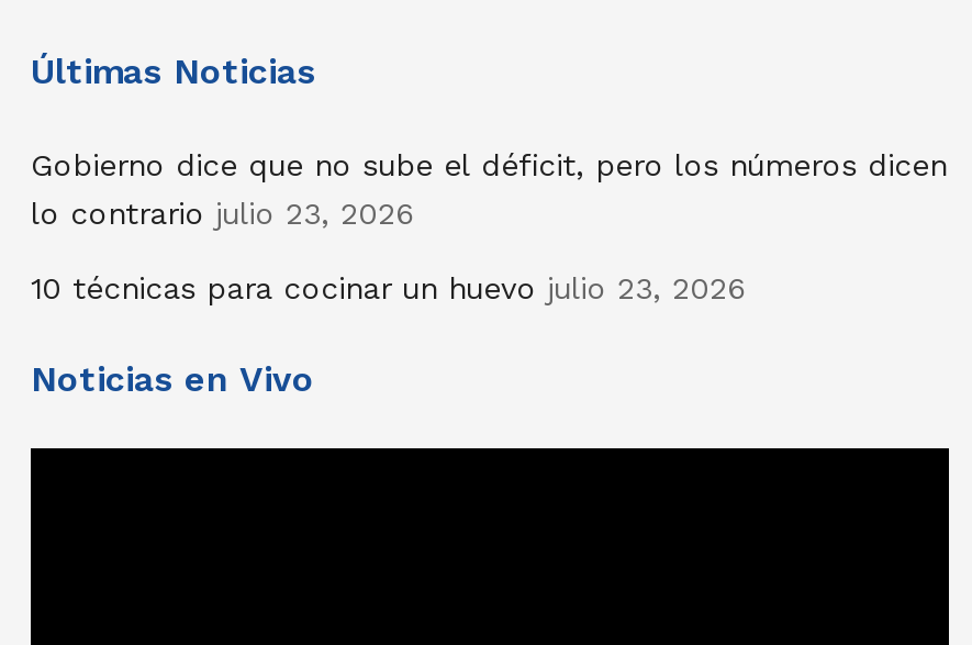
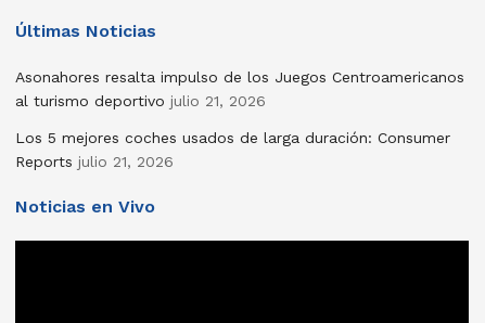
[31,146,947,230] Gobierno dice que no sube el déficit, pero los números dicen | lo contrario julio 23, 2026 -> [15,68,464,109] Asonahores resalta impulso de los Juegos Centroamericanos | al turismo deportivo julio 21, 2026
[31,269,747,305] 10 técnicas para cocinar un huevo julio 23, 2026 -> [15,129,450,170] Los 5 mejores coches usados de larga duración: Consumer | Reports julio 21, 2026

